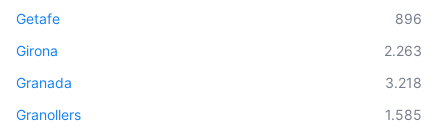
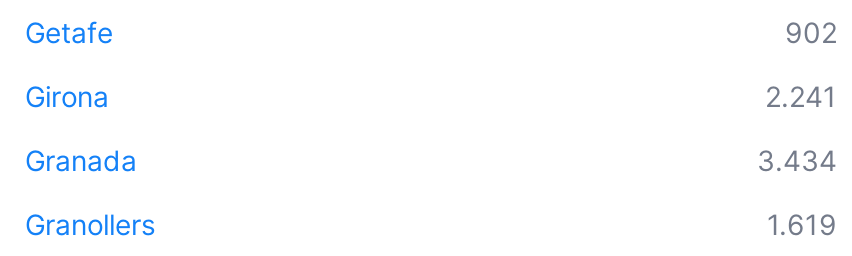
[395,10,422,27] 896 -> [785,14,837,48] 902
[384,42,422,59] 2.263 -> [765,78,837,112] 2.241
[385,74,422,91] 3.218 -> [757,142,837,176] 3.434
[385,106,422,123] 1.585 -> [767,206,837,240] 1.619

